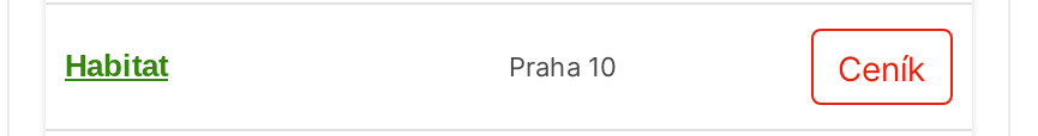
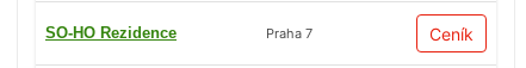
[65,48,617,84] Habitat | Praha 10 -> [45,24,312,42] SO-HO Rezidence | Praha 7

